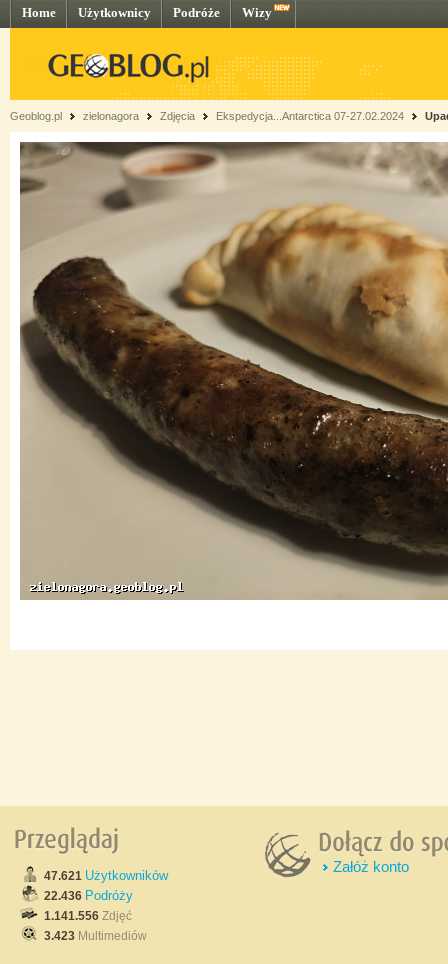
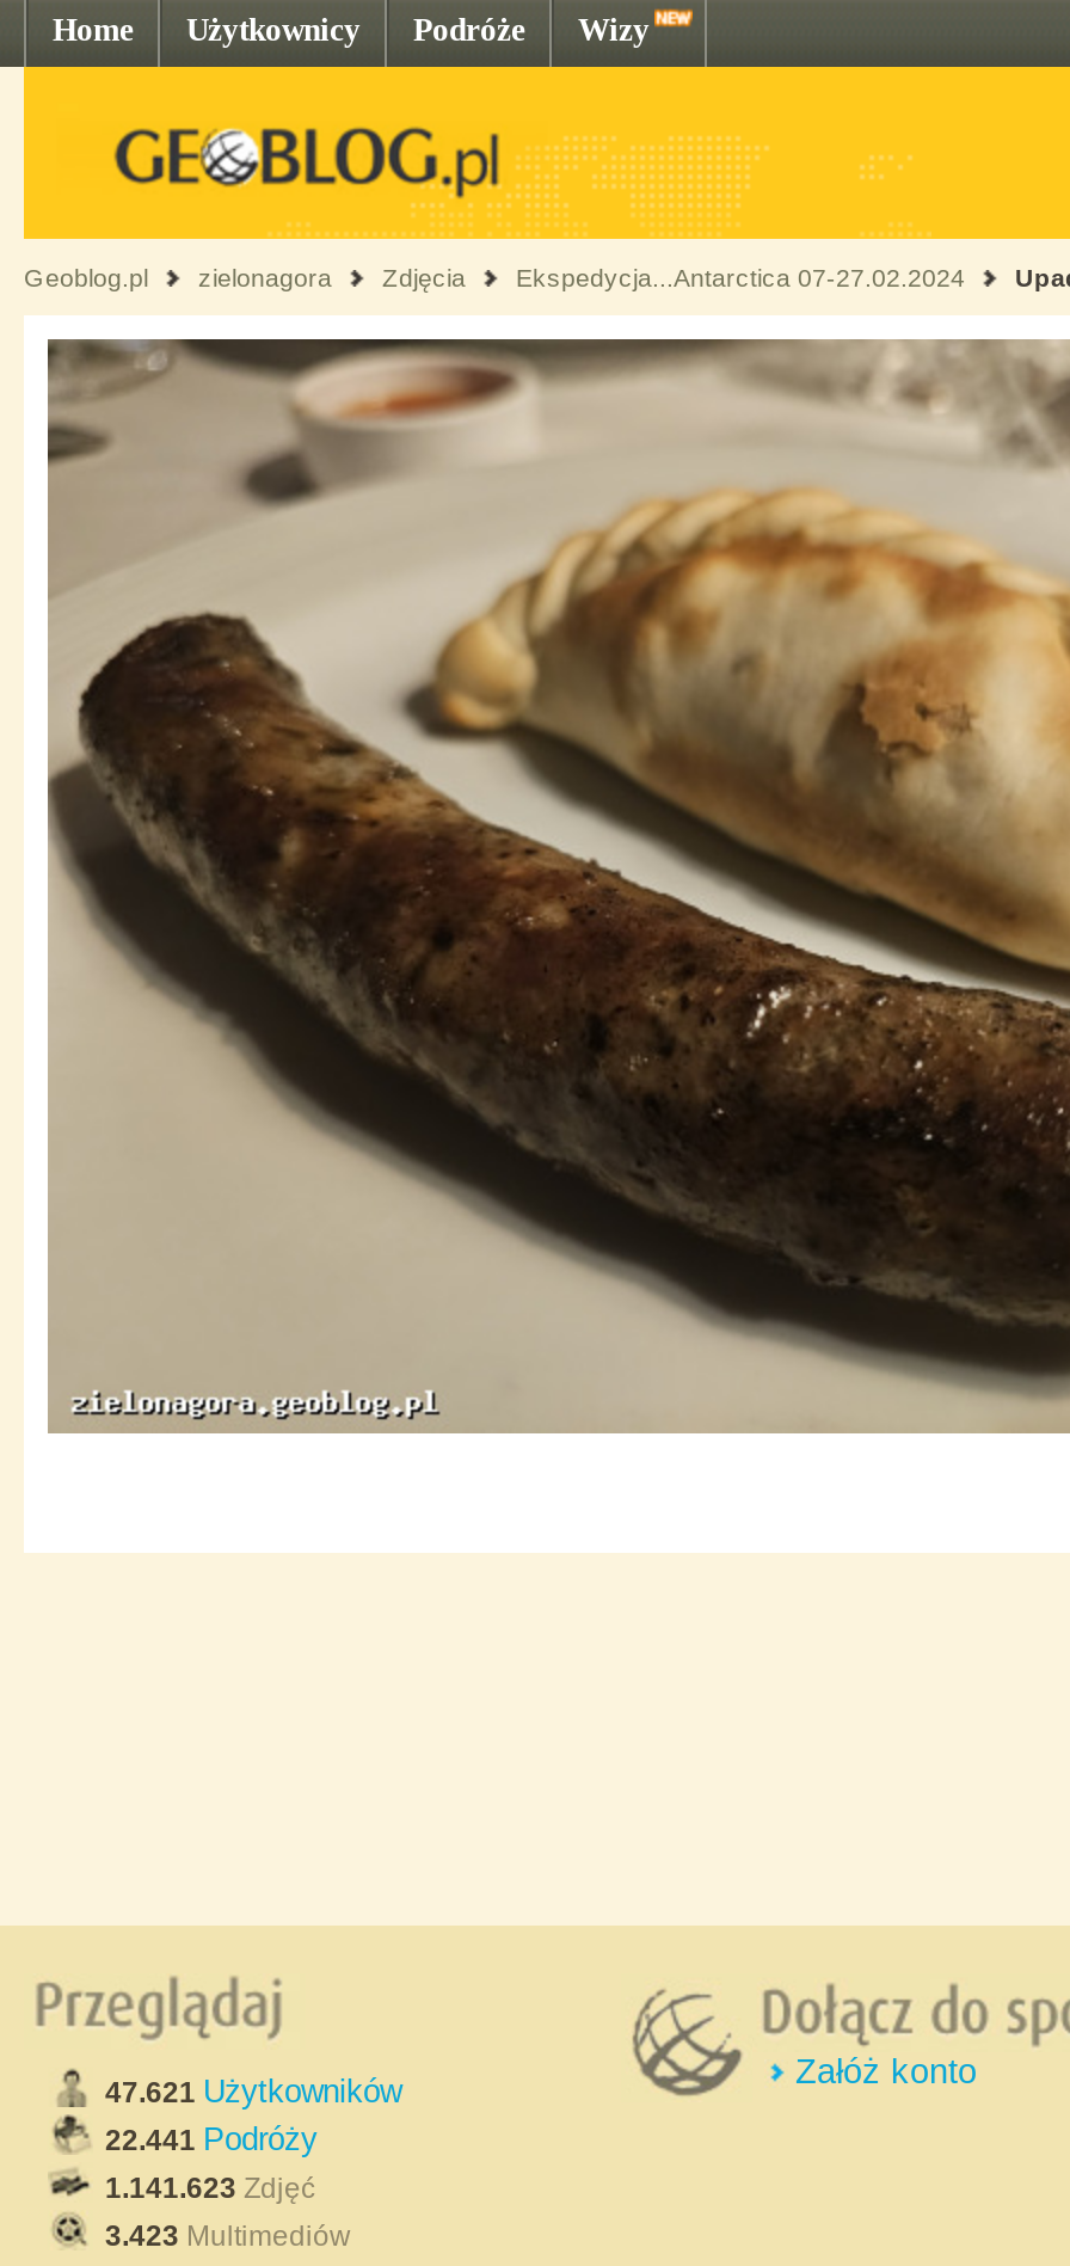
[44,888,133,903] 22.436 Podróży -> [105,2121,318,2157] 22.441 Podróży
[44,909,132,923] 1.141.556 Zdjęć -> [105,2172,315,2205] 1.141.623 Zdjęć

